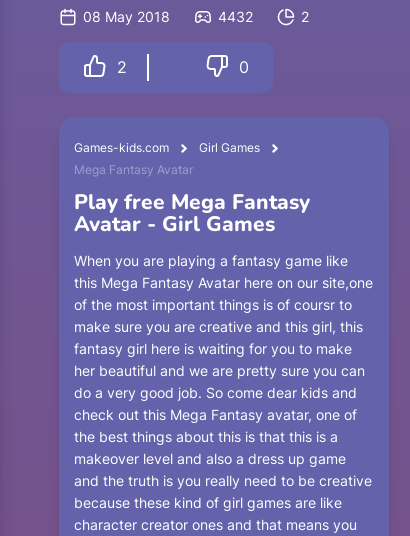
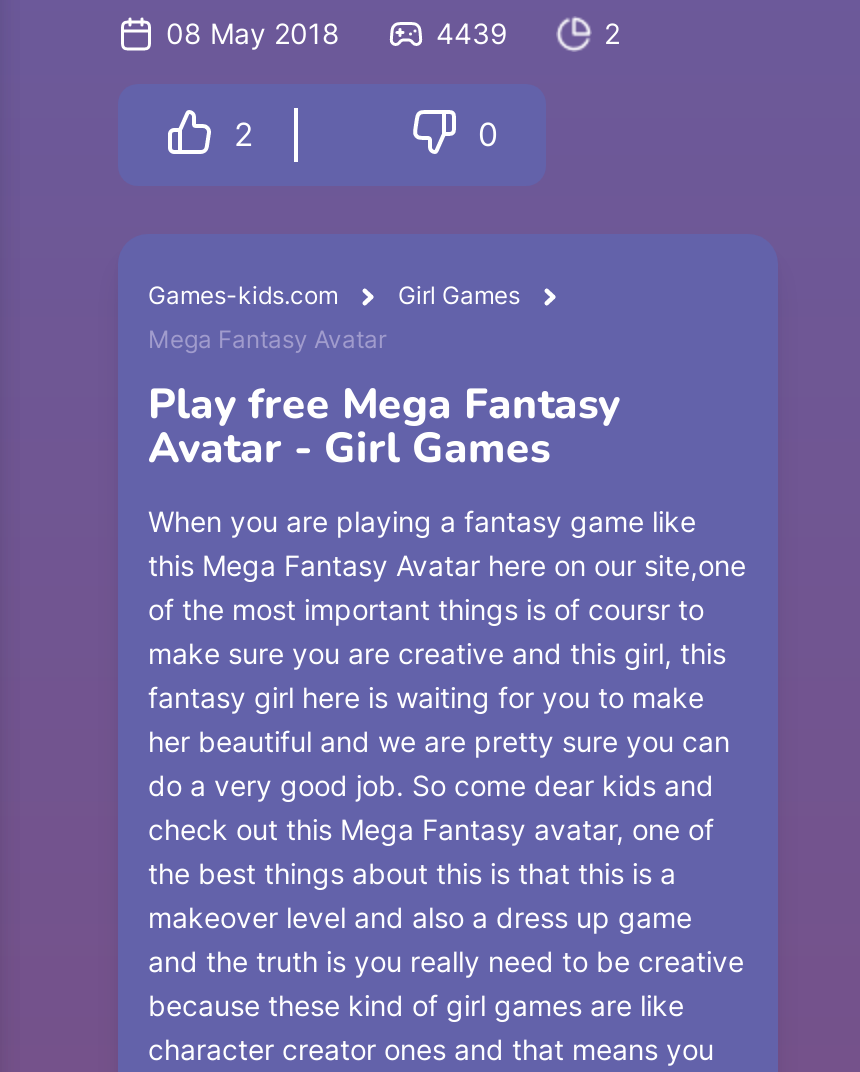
[218,8,253,25] 4432 -> [436,16,508,50] 4439

